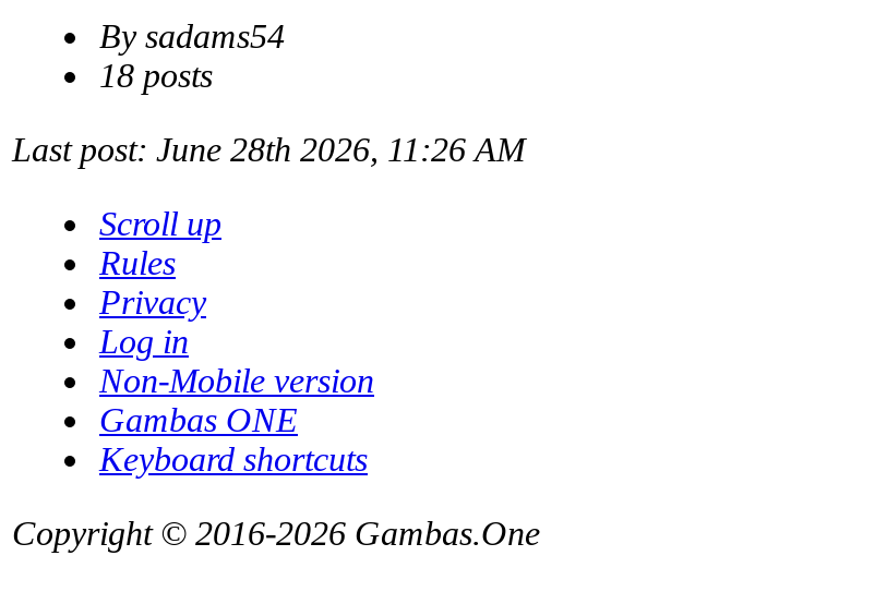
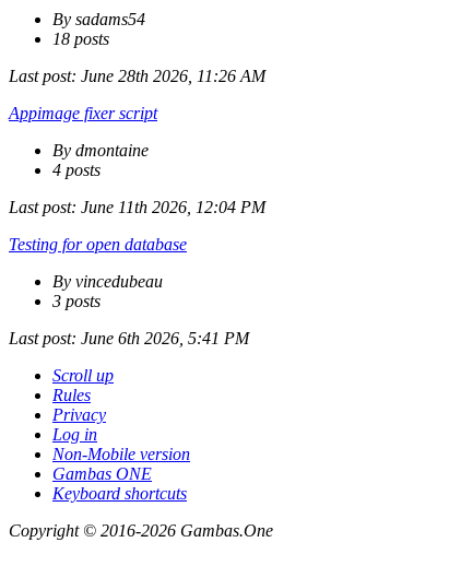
none -> [9,104,265,348] Appimage fixer script | By dmontaine | 4 posts | Last post: June 11th 2026, 12:04 PM | Testing for open database | By vincedubeau | 3 posts | Last post: June 6th 2026, 5:41 PM

